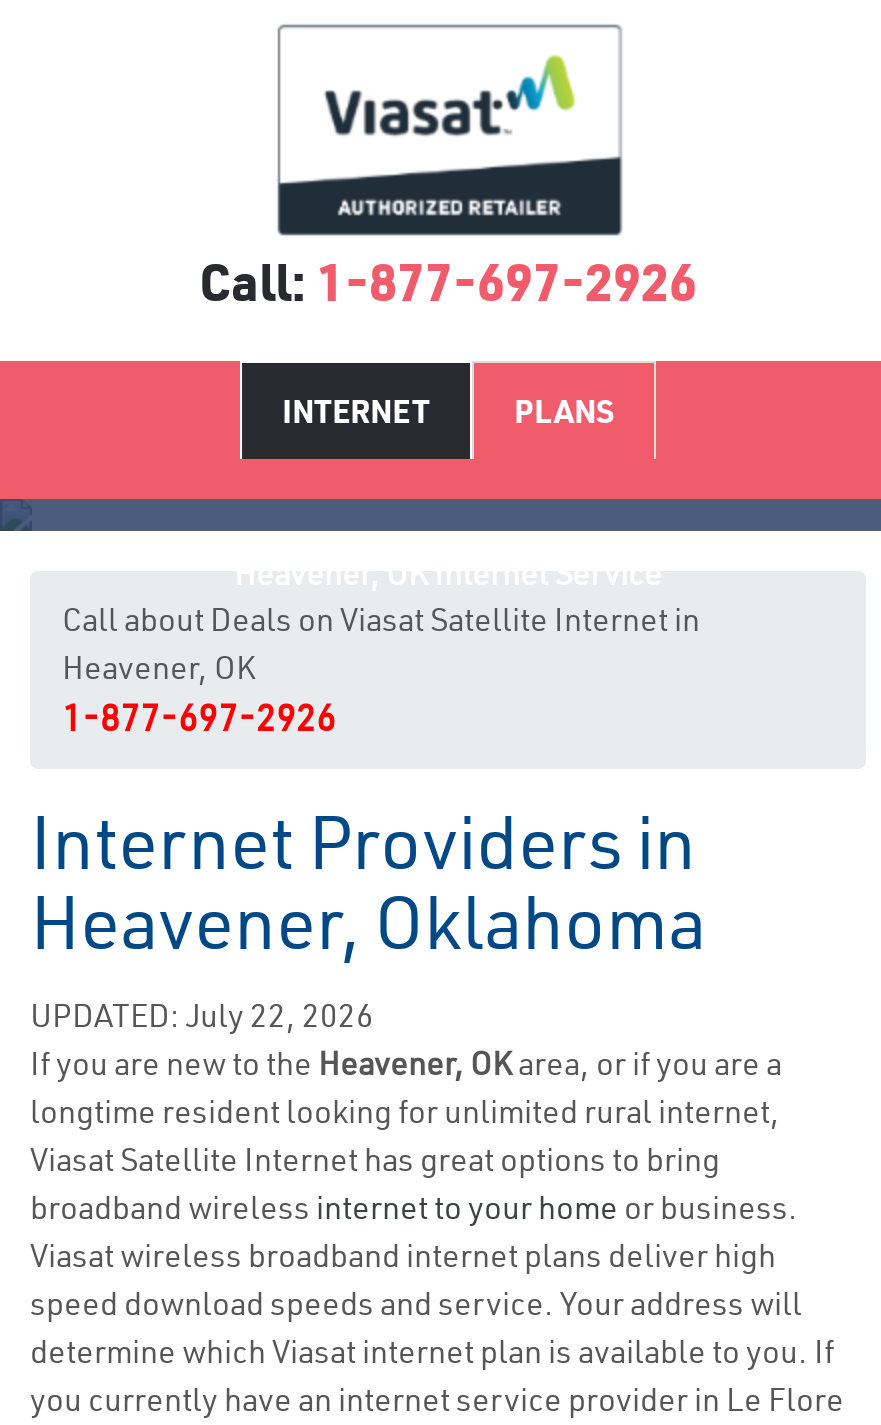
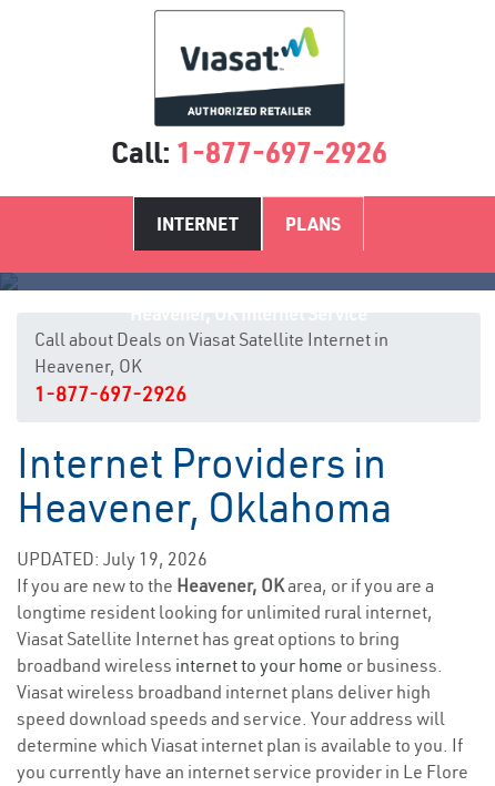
[30,995,374,1035] UPDATED: July 22, 2026 -> [17,548,208,570] UPDATED: July 19, 2026

